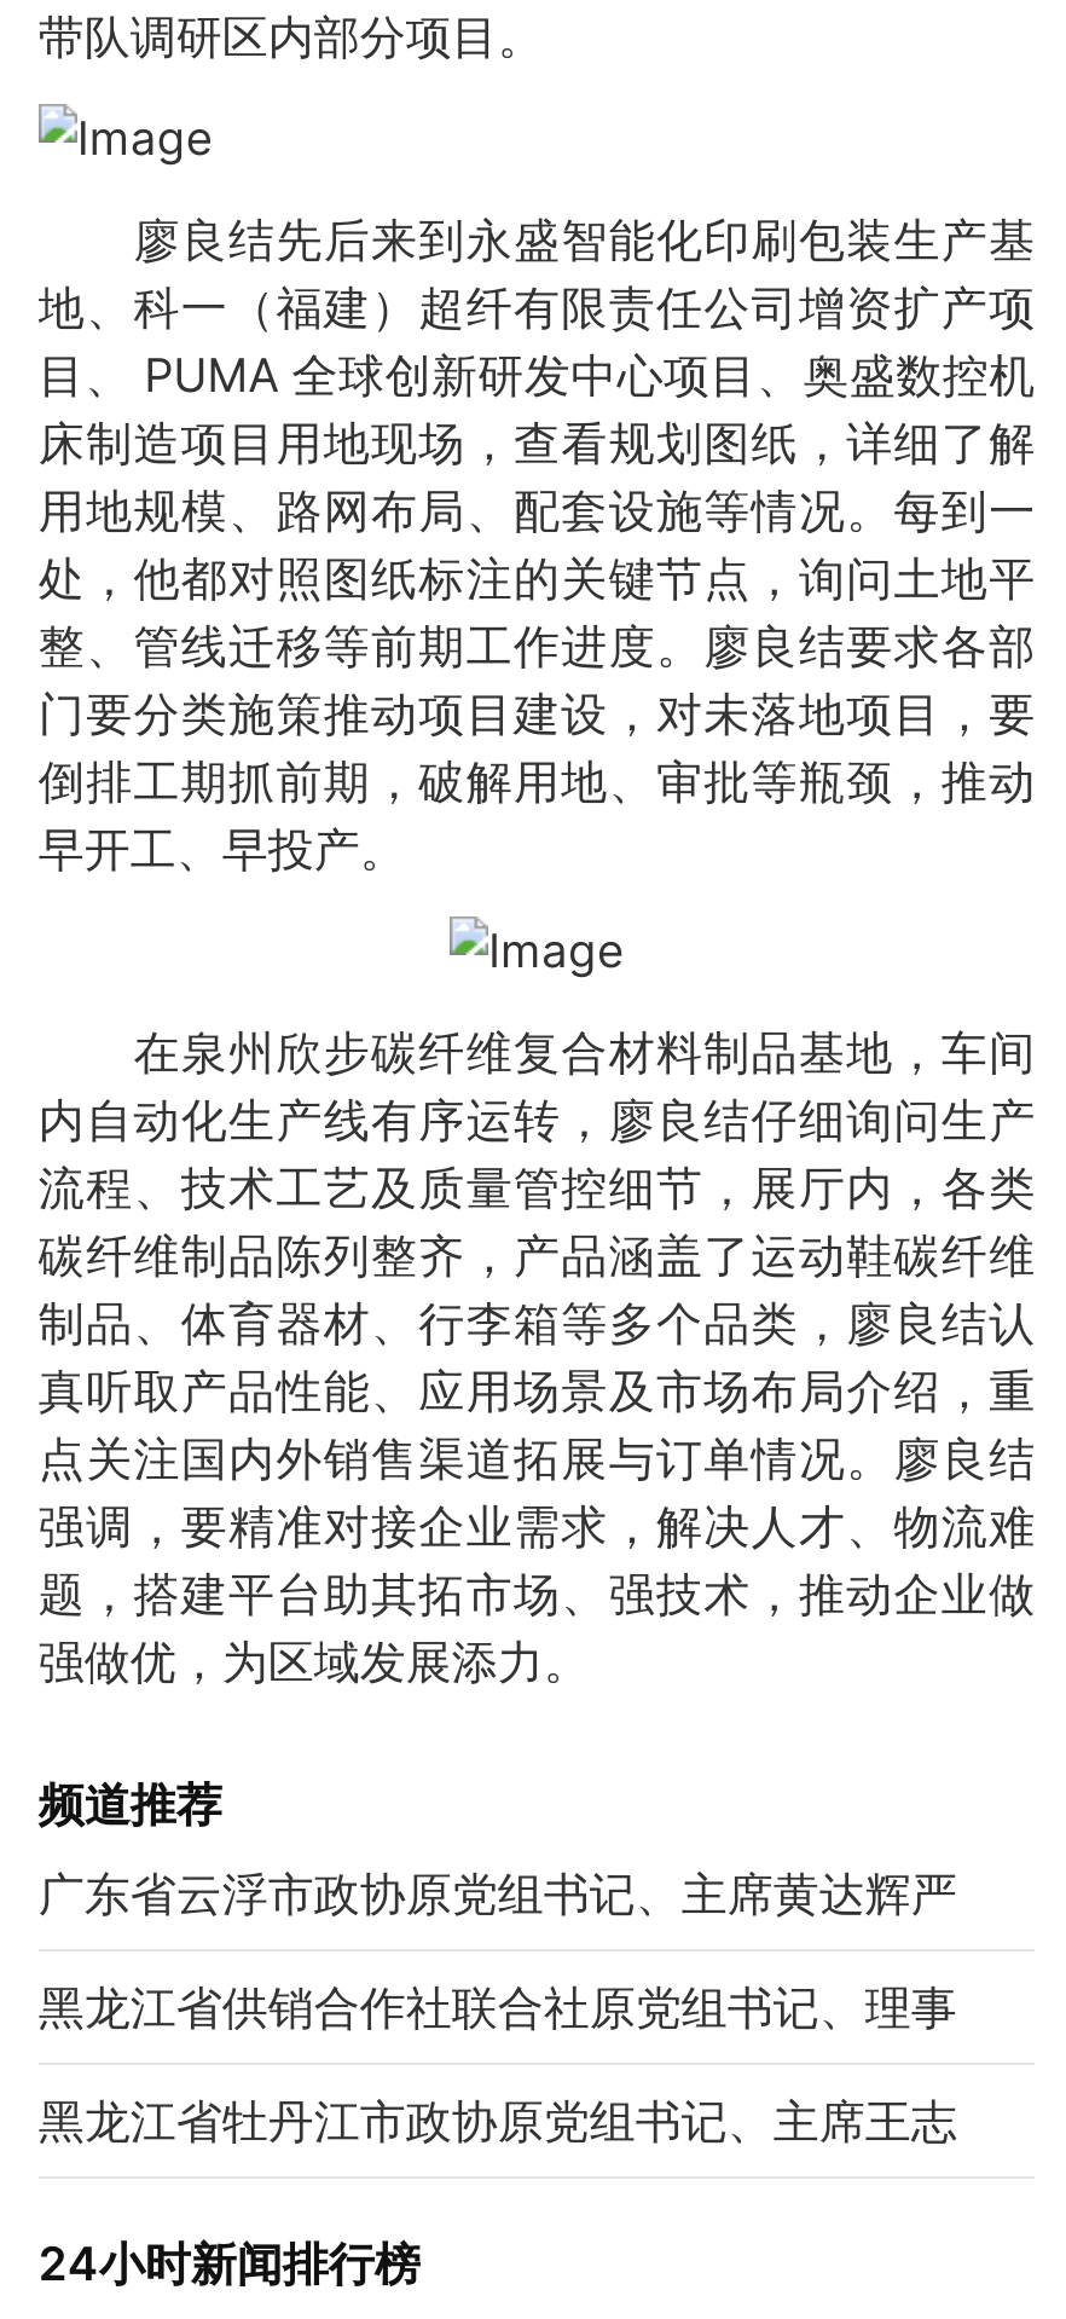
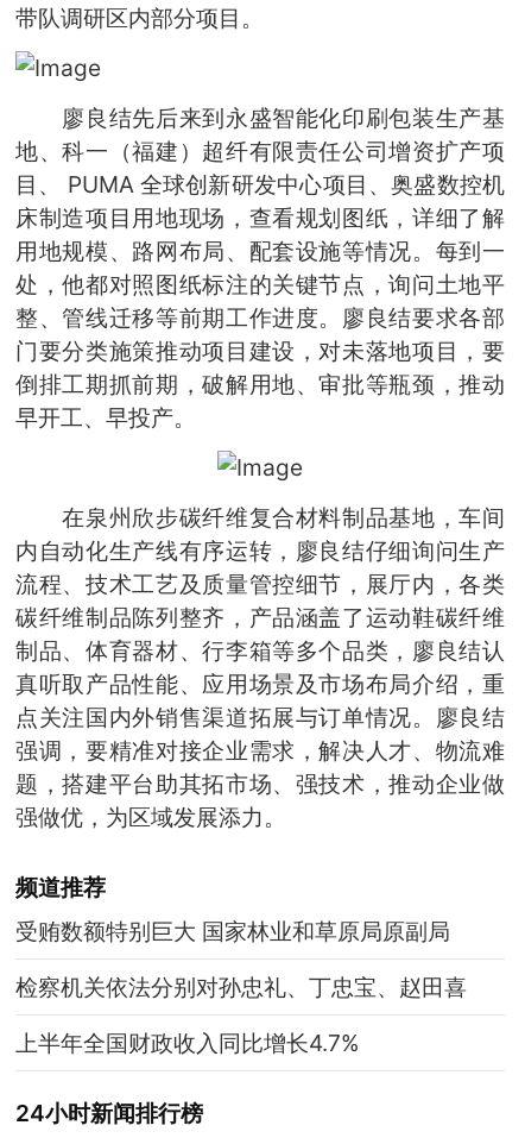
[38,1864,957,1922] 广东省云浮市政协原党组书记、主席黄达辉严 -> [15,917,450,945] 受贿数额特别巨大 国家林业和草原局原副局
[38,1978,957,2036] 黑龙江省供销合作社联合社原党组书记、理事 -> [15,972,467,1001] 检察机关依法分别对孙忠礼、丁忠宝、赵田喜
[38,2091,957,2149] 黑龙江省牡丹江市政协原党组书记、主席王志 -> [15,1028,360,1057] 上半年全国财政收入同比增长4.7%

